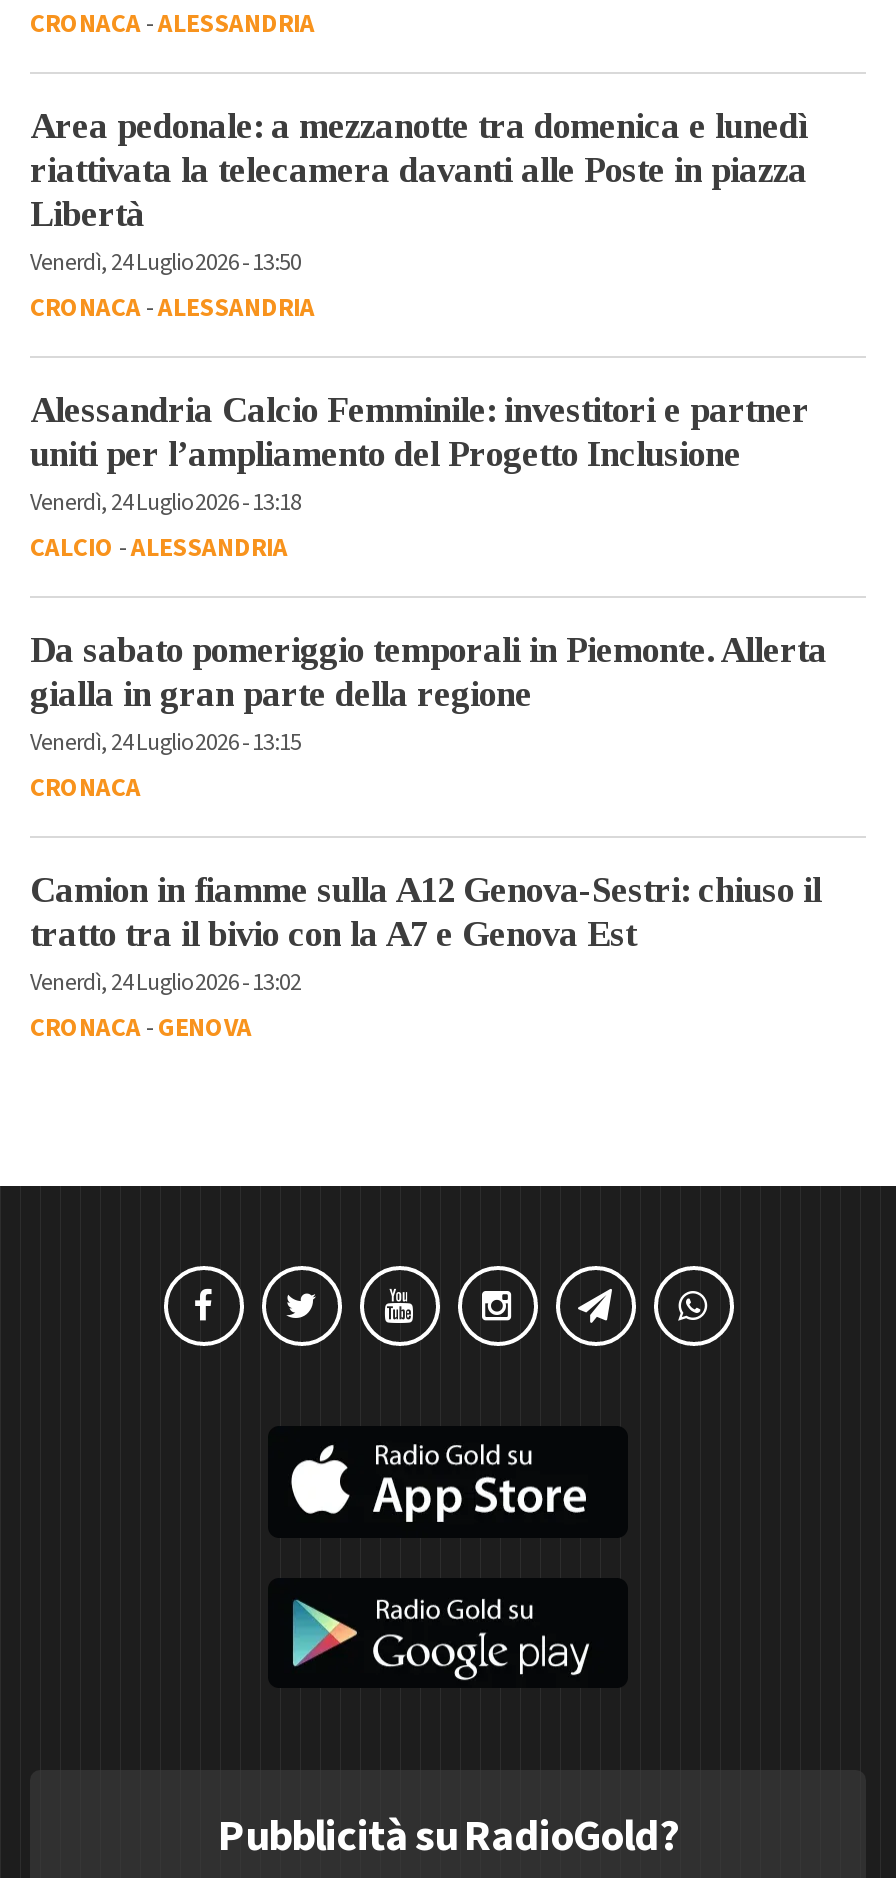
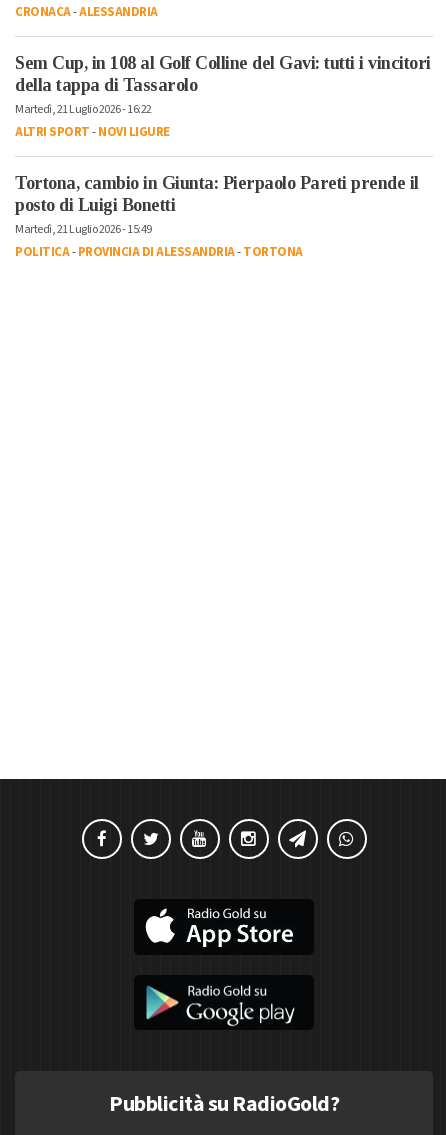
[30,106,827,1046] Area pedonale: a mezzanotte tra domenica e lunedì | riattivata la telecamera davanti alle Poste in piazza | Libertà | Venerdì, 24 Luglio 2026 - 13:50 | CRONACA -ALESSANDRIA | Alessandria Calcio Femminile: investitori e partner | uniti per l’ampliamento del Progetto Inclusione | Venerdì, 24 Luglio 2026 - 13:18 | CALCIO -ALESSANDRIA | Da sabato pomeriggio temporali in Piemonte. Allerta | gialla in gran parte della regione | Venerdì, 24 Luglio 2026 - 13:15 | CRONACA | Camion in fiamme sulla A12 Genova-Sestri: chiuso il | tratto tra il bivio con la A7 e Genova Est | Venerdì, 24 Luglio 2026 - 13:02 | CRONACA -GENOVA -> [15,53,430,261] Sem Cup, in 108 al Golf Colline del Gavi: tutti i vincitori | della tappa di Tassarolo | Martedì, 21 Luglio 2026 - 16:22 | ALTRI SPORT-NOVI LIGURE | Tortona, cambio in Giunta: Pierpaolo Pareti prende il | posto di Luigi Bonetti | Martedì, 21 Luglio 2026 - 15:49 | POLITICA-PROVINCIA DI ALESSANDRIA-TORTONA

